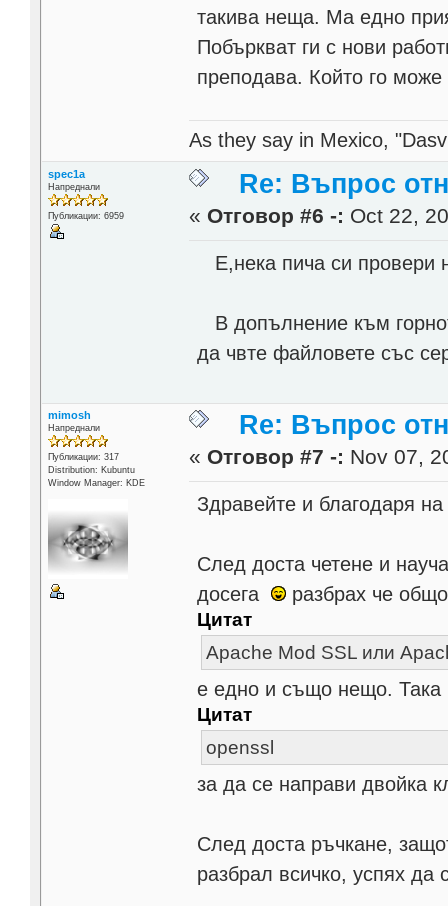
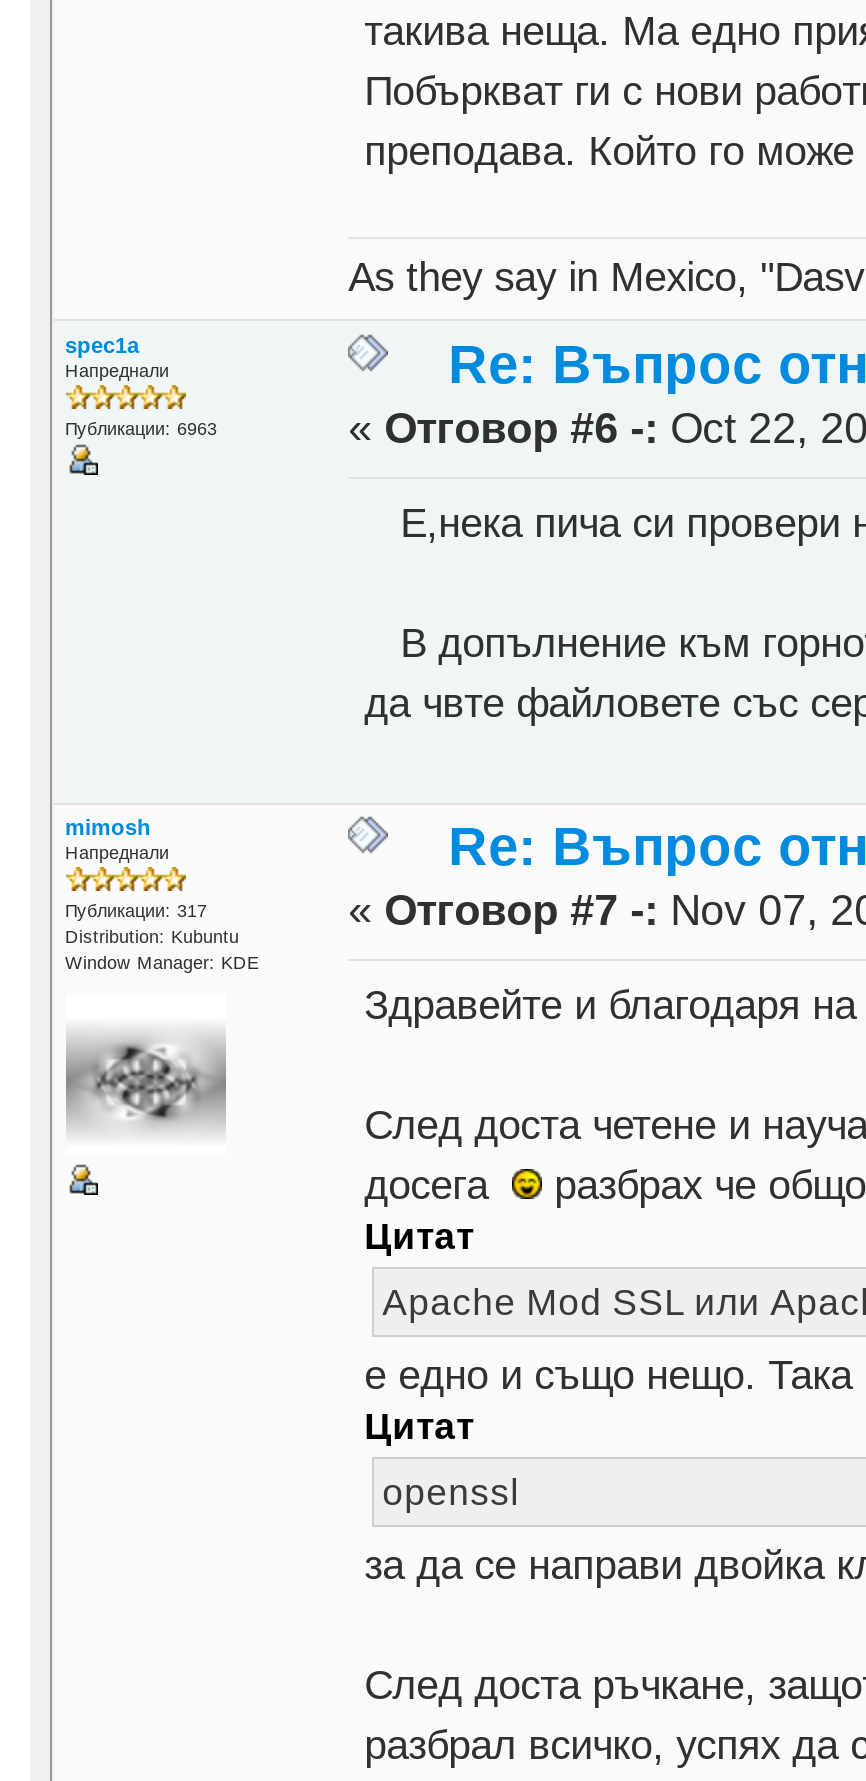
[47,211,123,221] Публикации: 6959 -> [65,419,217,439] Публикации: 6963

